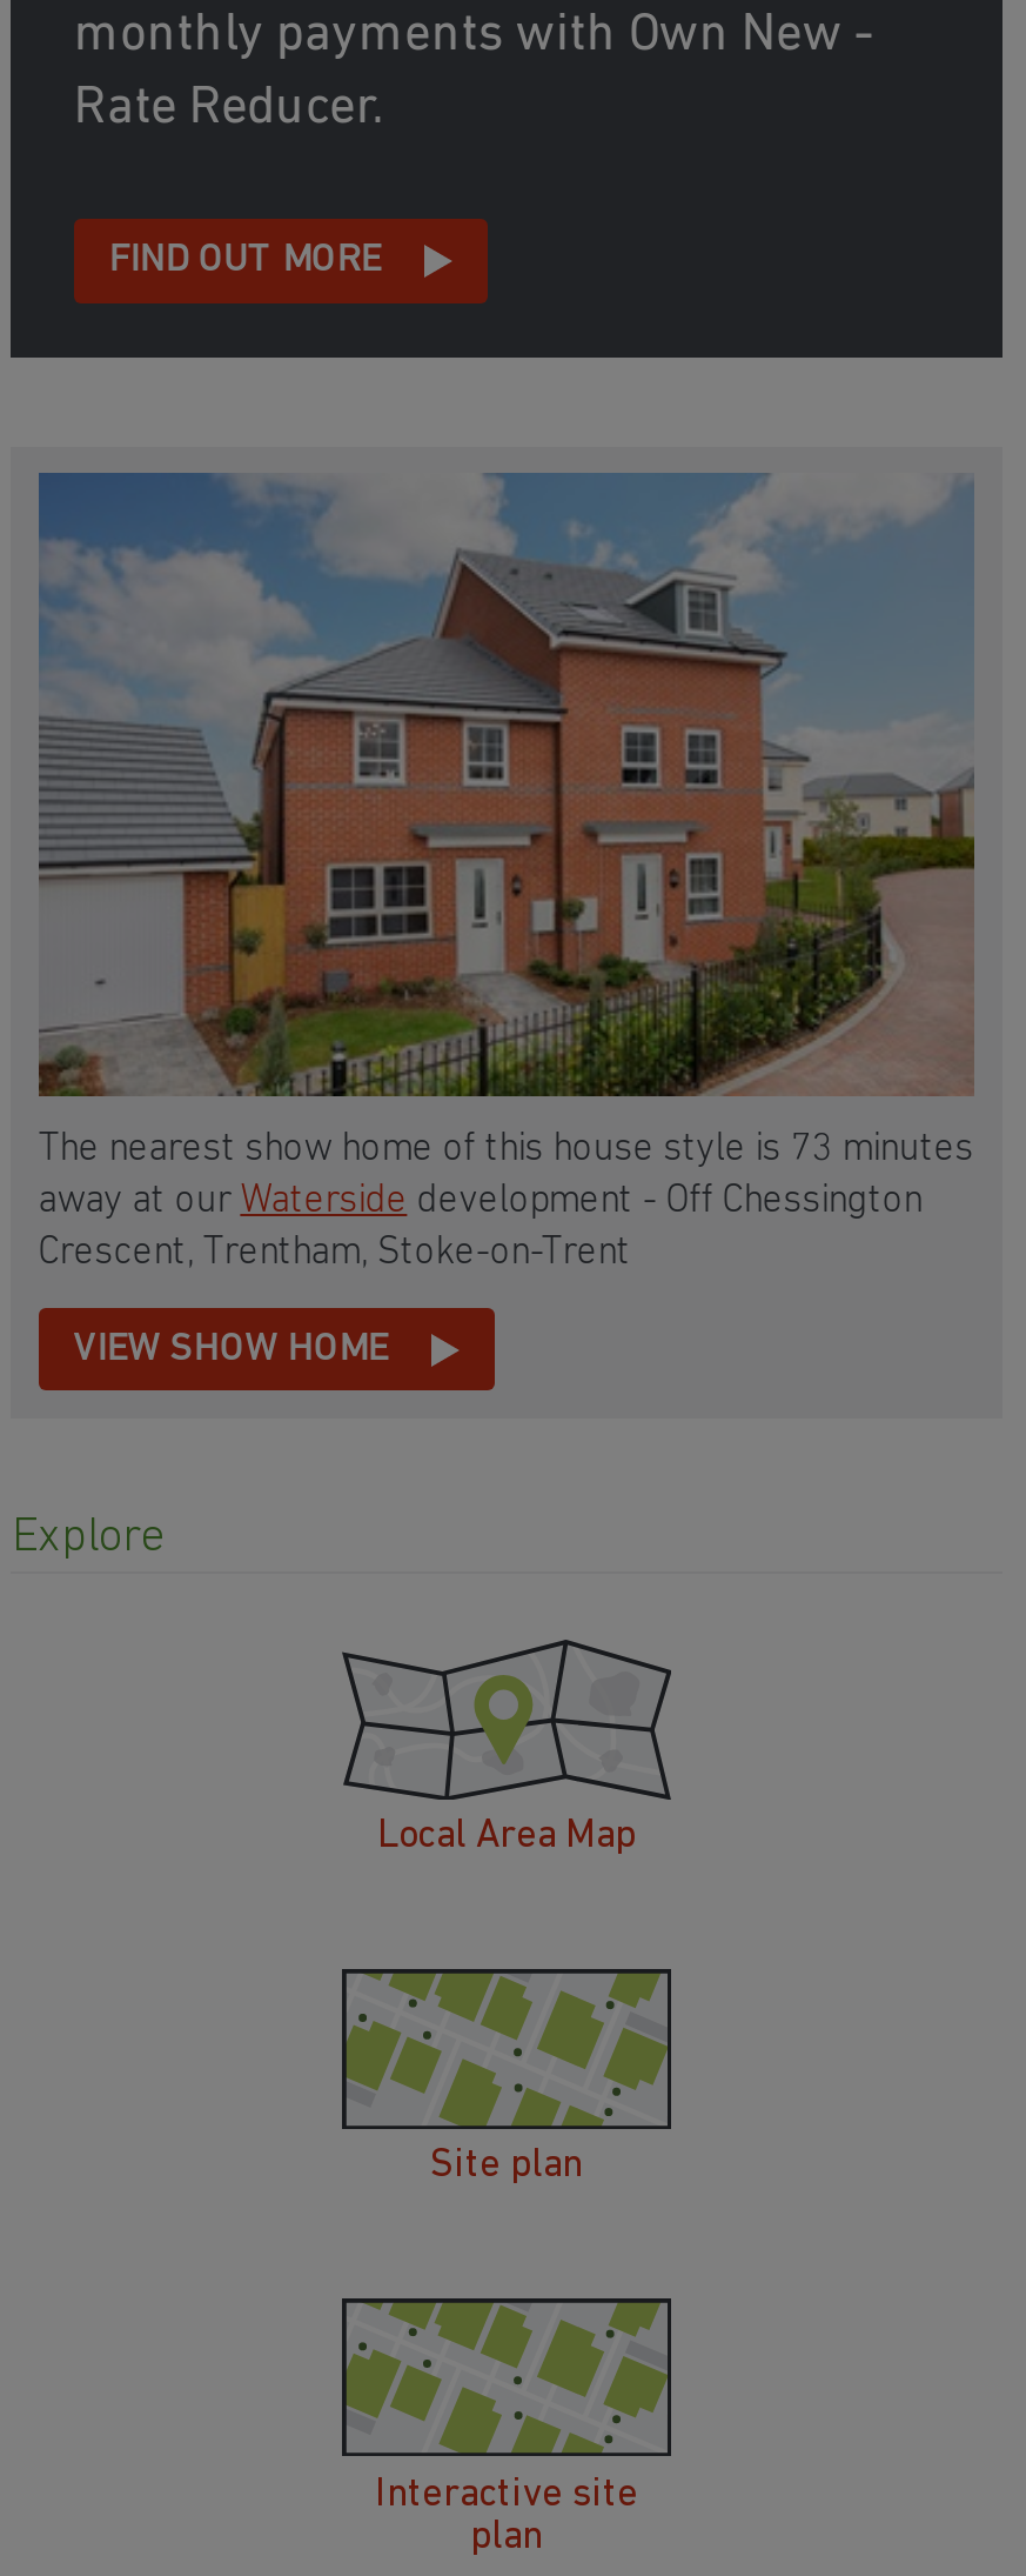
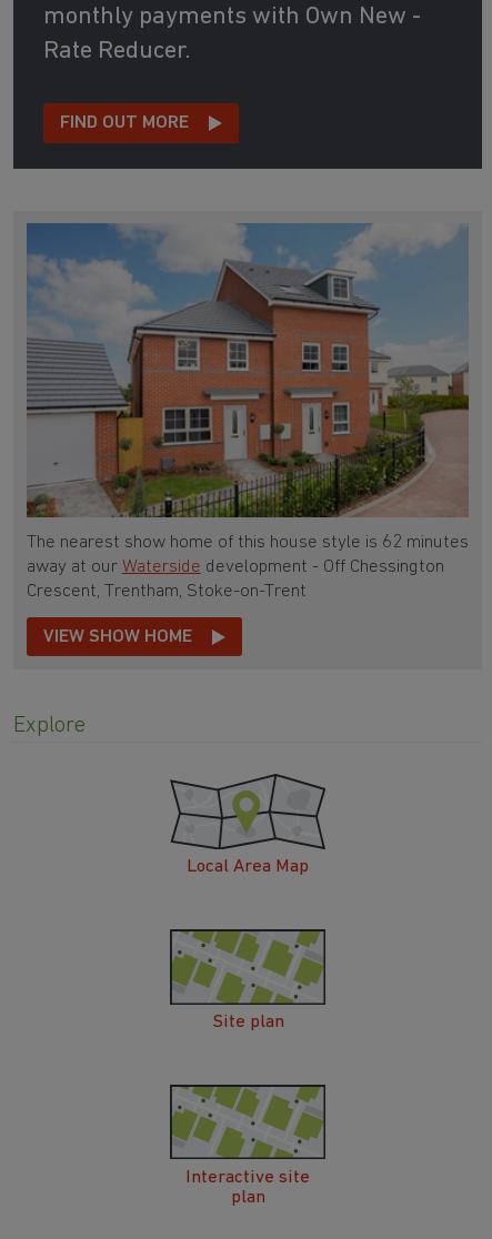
[38,1130,974,1170] The nearest show home of this house style is 73 minutes -> [26,533,468,552] The nearest show home of this house style is 62 minutes

